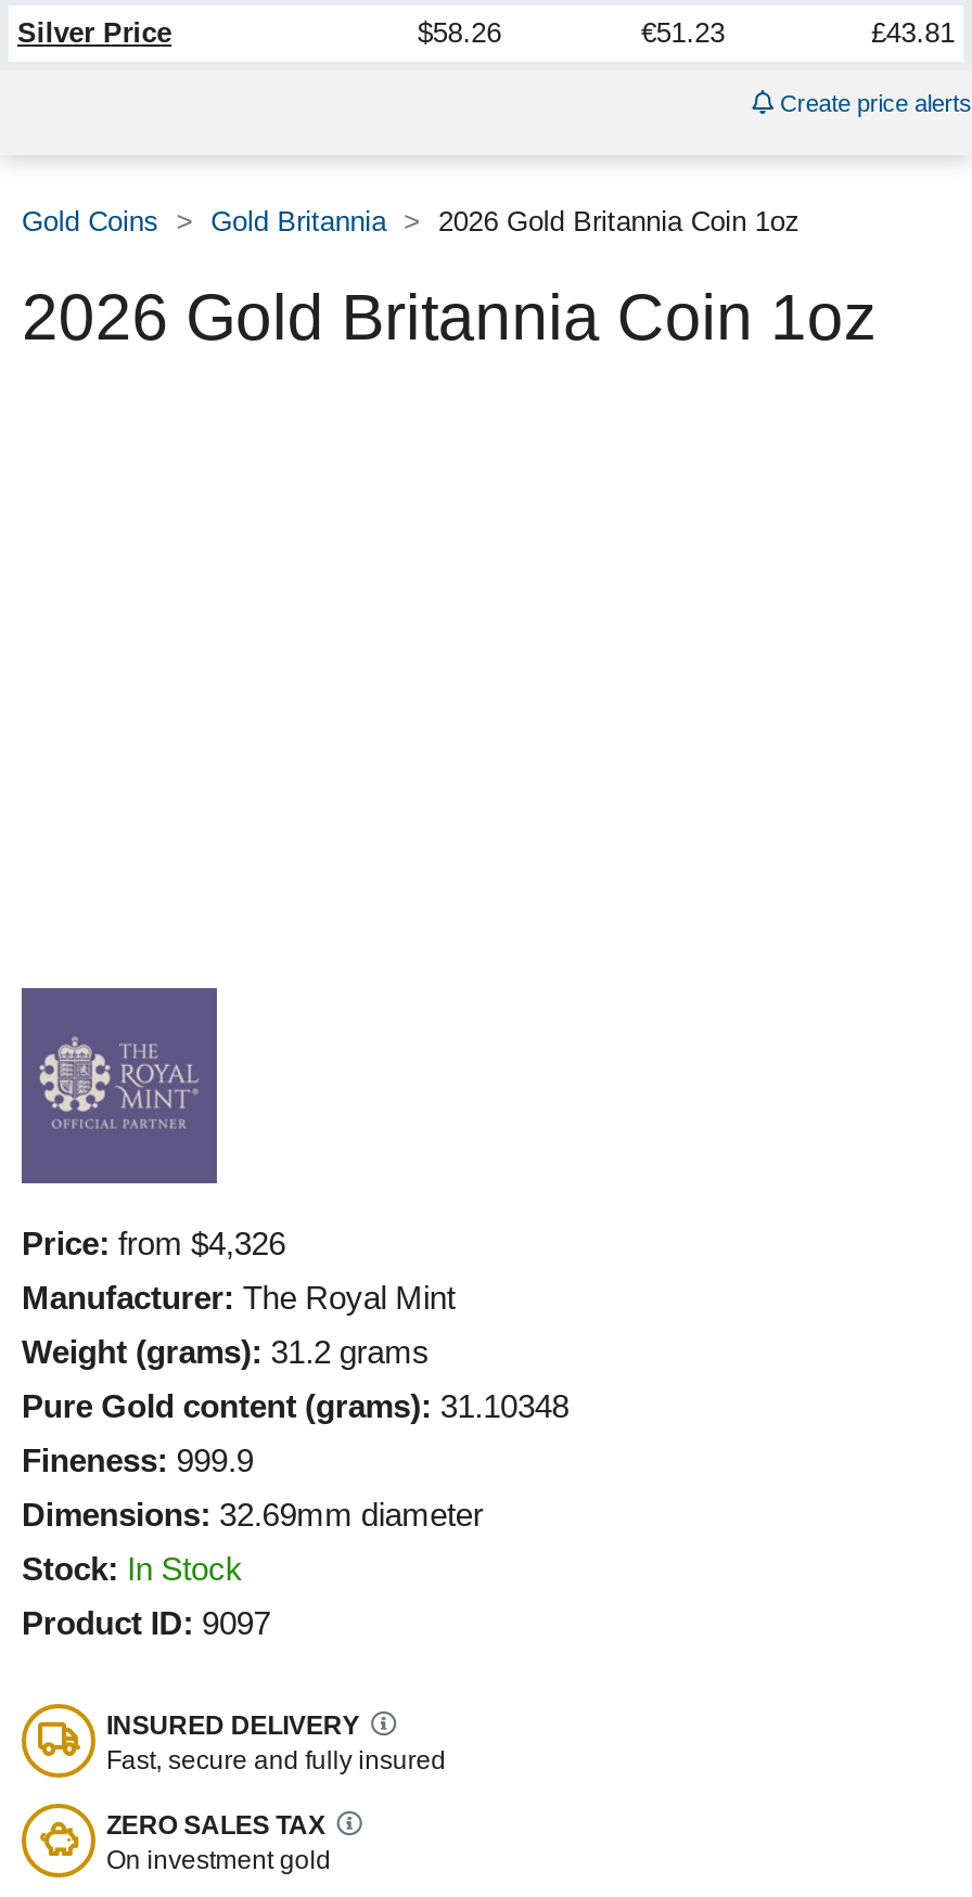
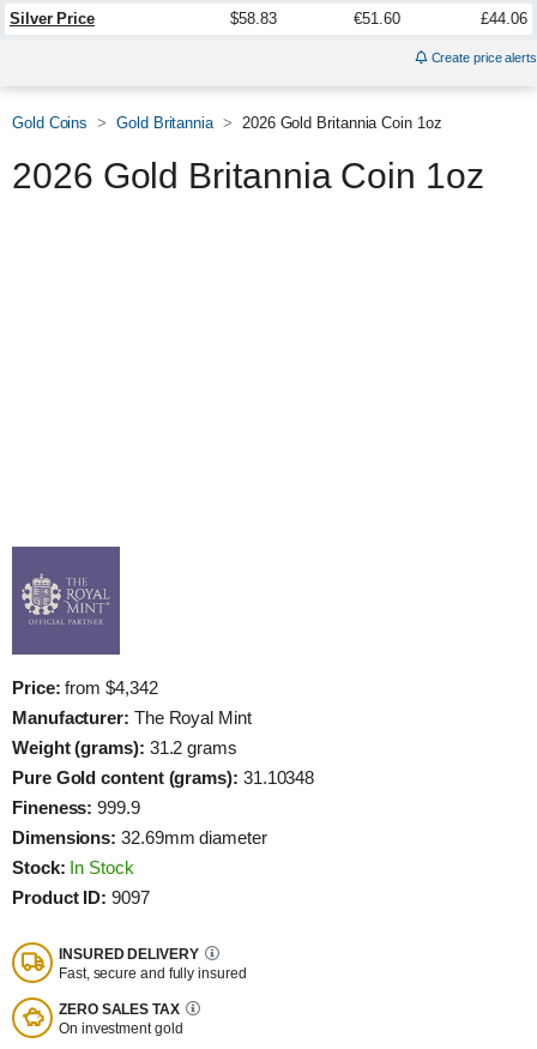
[418,16,501,48] $58.26 -> [231,9,277,27] $58.83
[641,16,725,48] €51.23 -> [354,9,400,27] €51.60
[871,16,955,48] £43.81 -> [481,9,527,27] £44.06
[22,1224,286,1261] Price: from $4,326 -> [12,677,158,697] Price: from $4,342

